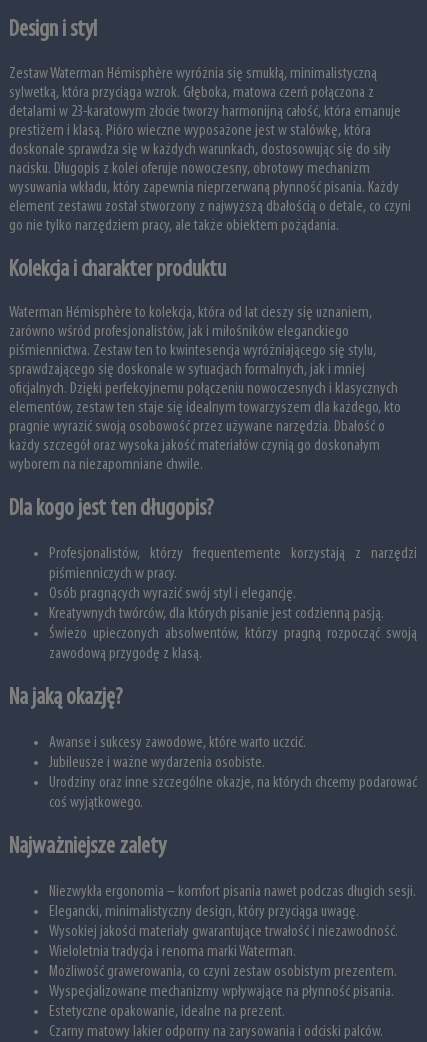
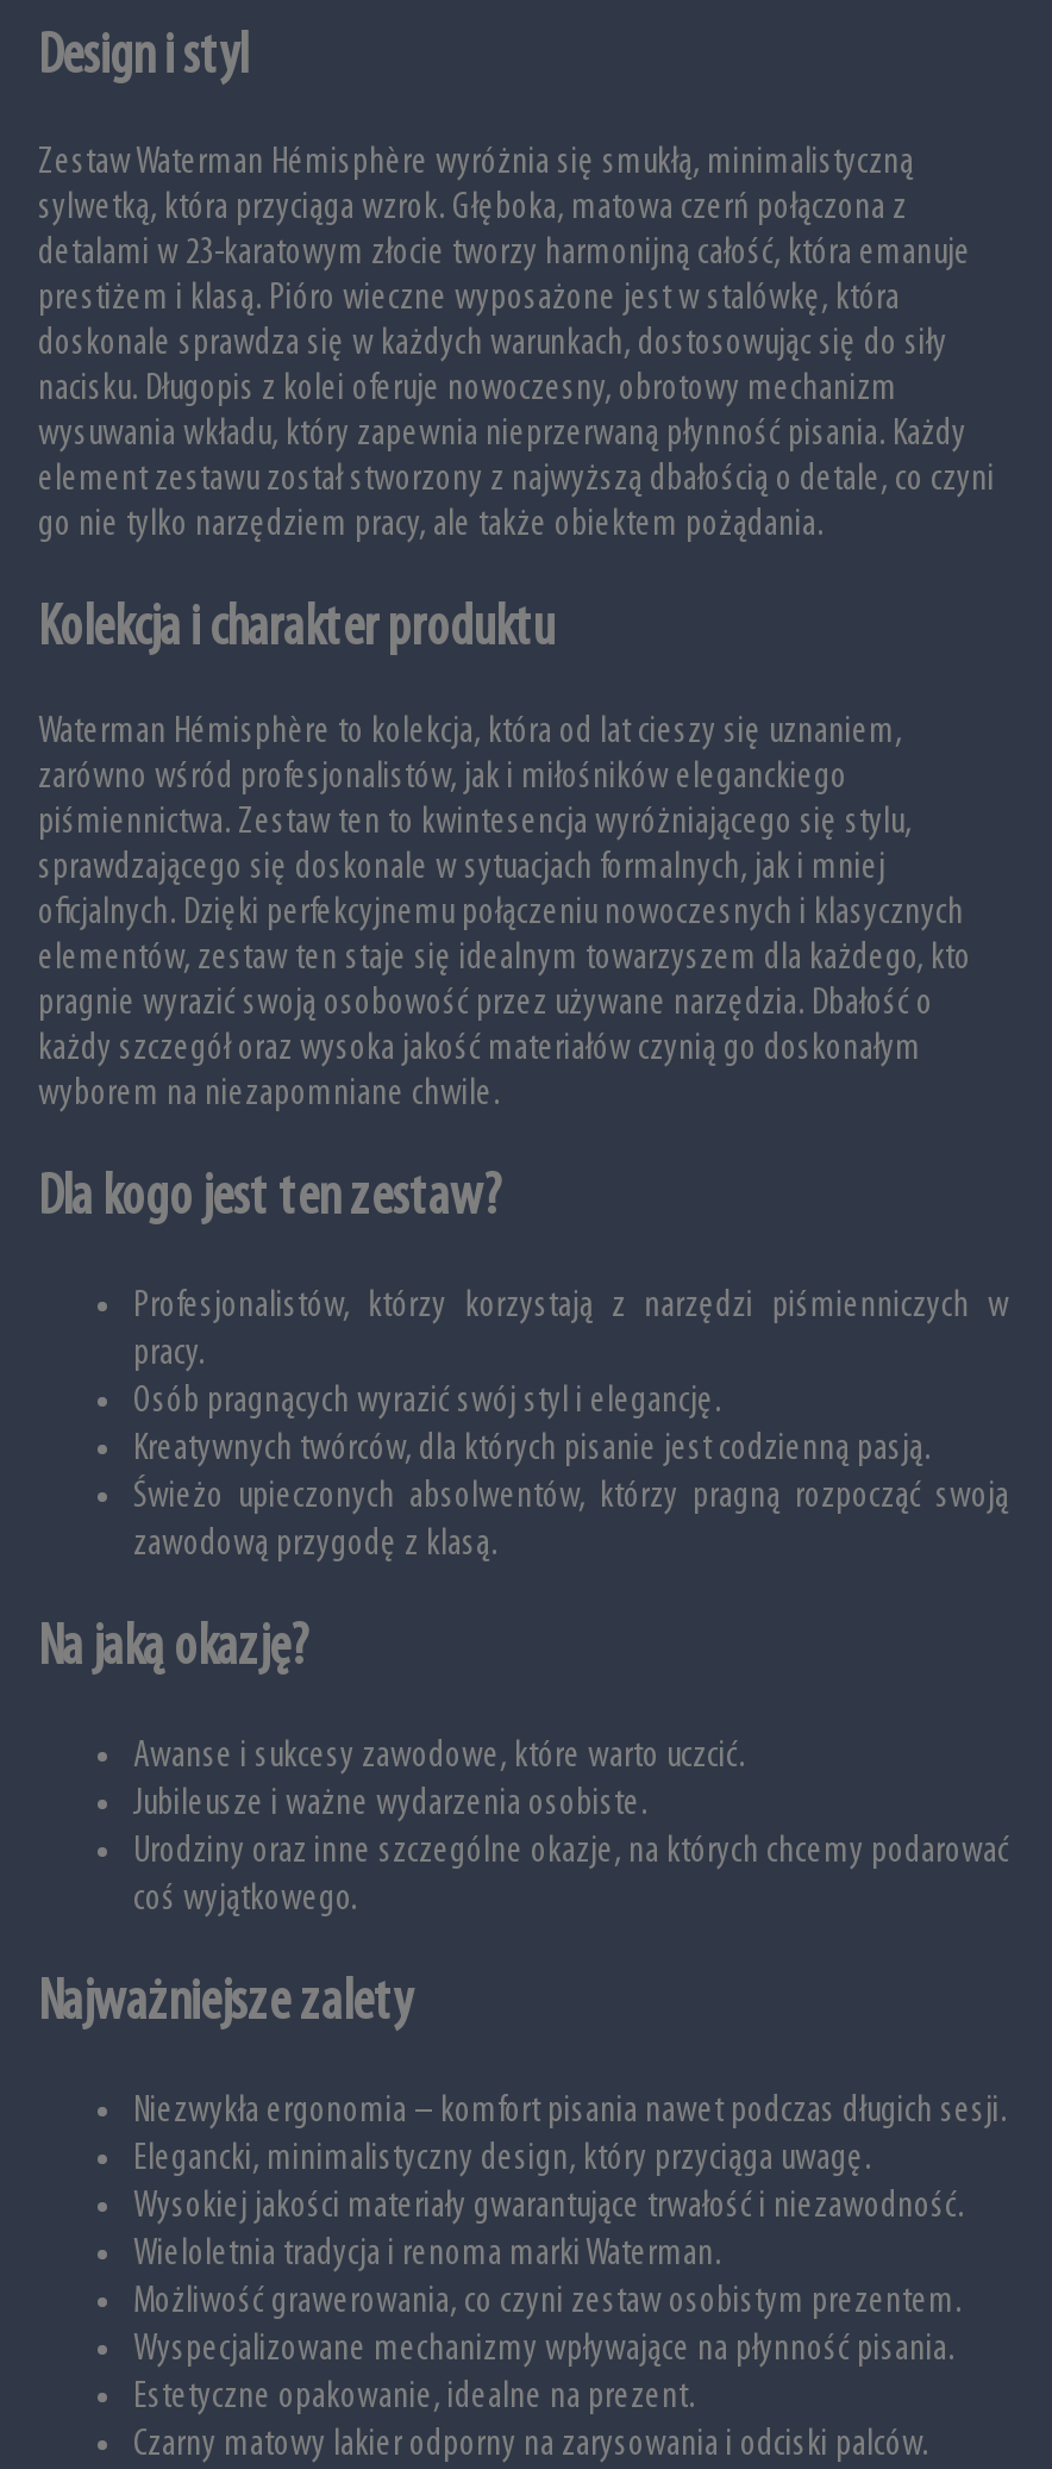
[9,497,214,521] Dla kogo jest ten długopis? -> [38,1172,502,1229] Dla kogo jest ten zestaw?
[49,546,417,582] Profesjonalistów, którzy frequentemente korzystają z narzędzi | piśmienniczych w pracy. -> [133,1288,1009,1374] Profesjonalistów, którzy korzystają z narzędzi piśmienniczych w | pracy.

